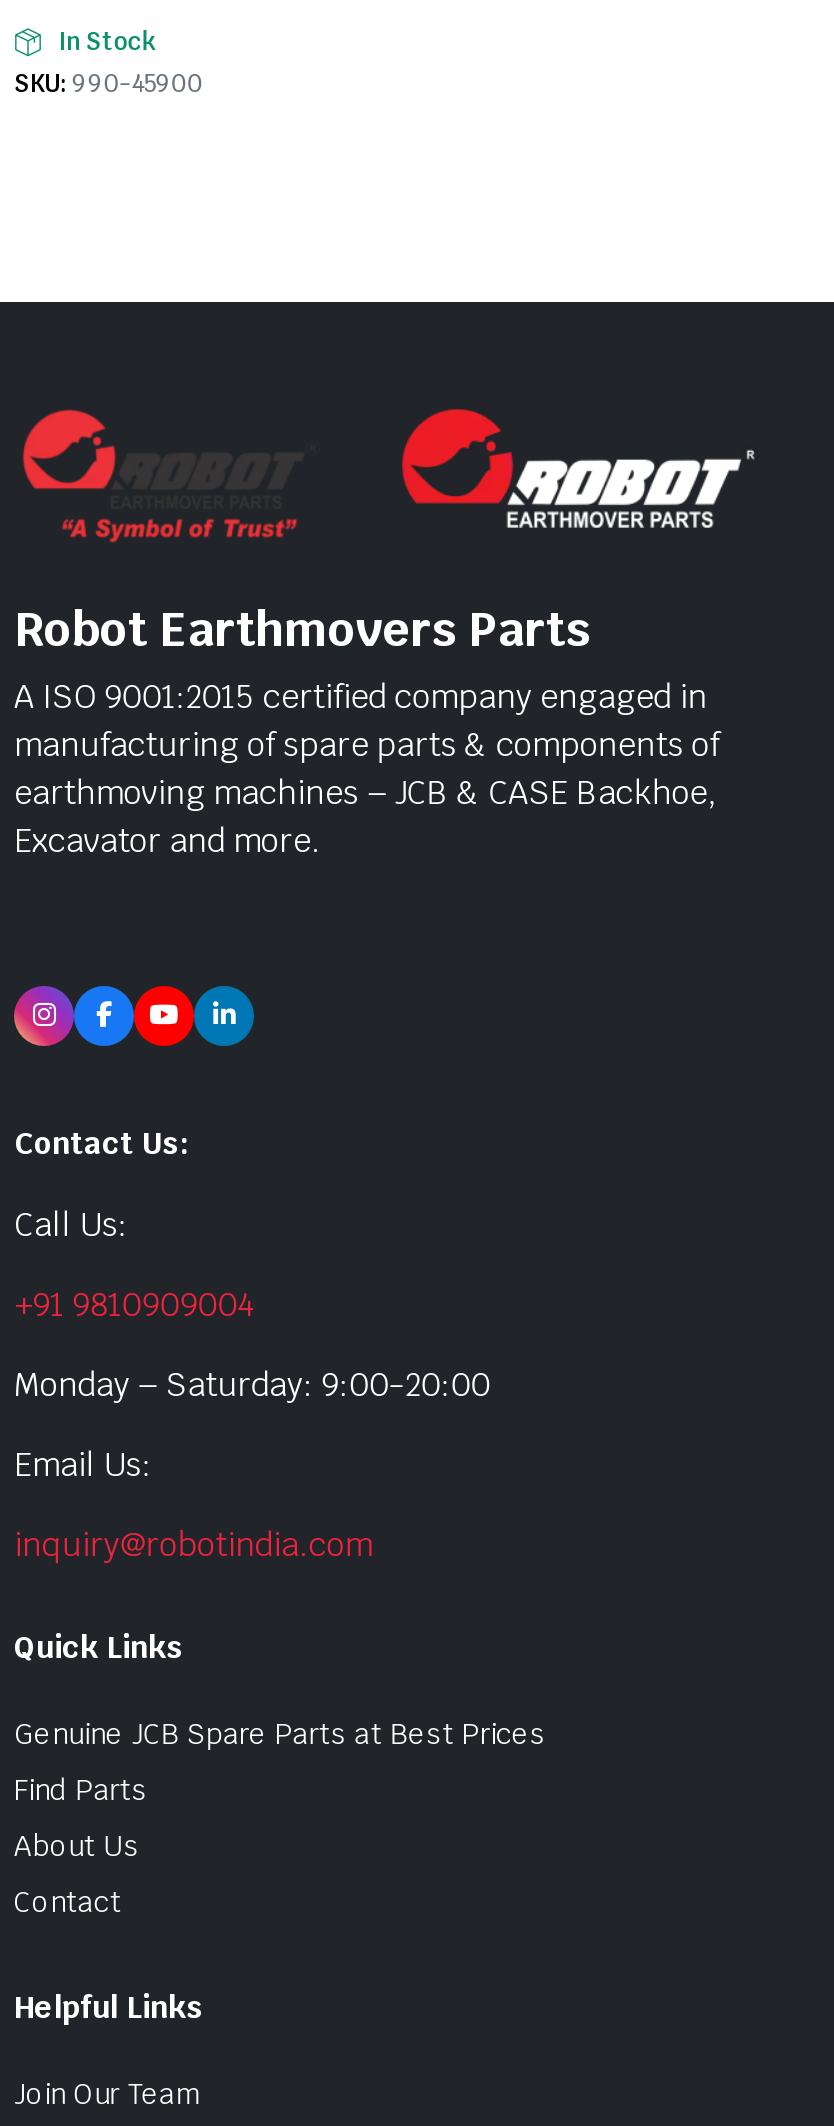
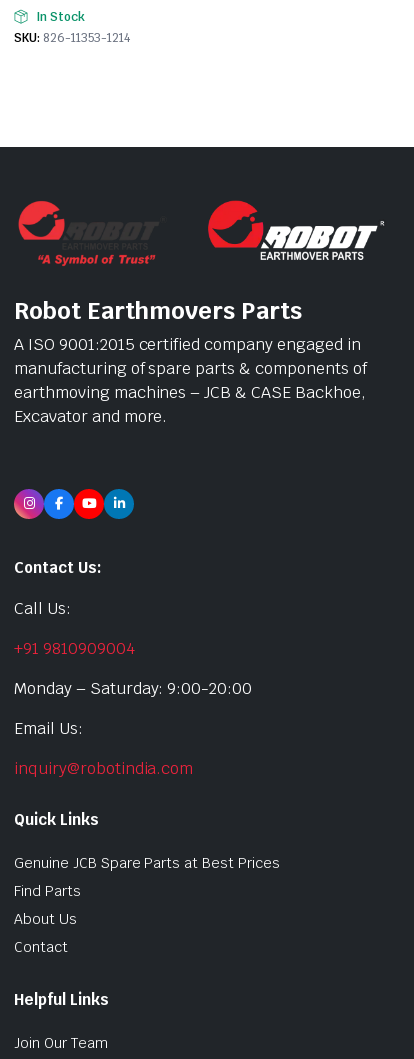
[14,67,203,99] SKU: 990-45900 -> [14,30,129,46] SKU: 826-11353-1214

